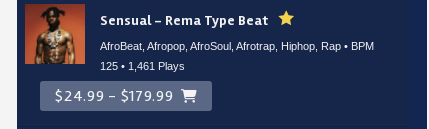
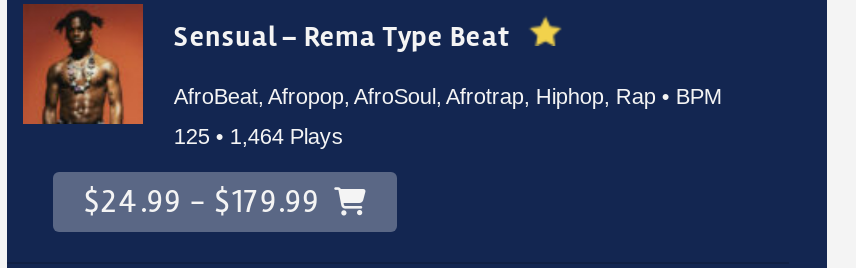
[100,60,185,72] 125 • 1,461 Plays -> [174,124,344,148] 125 • 1,464 Plays

